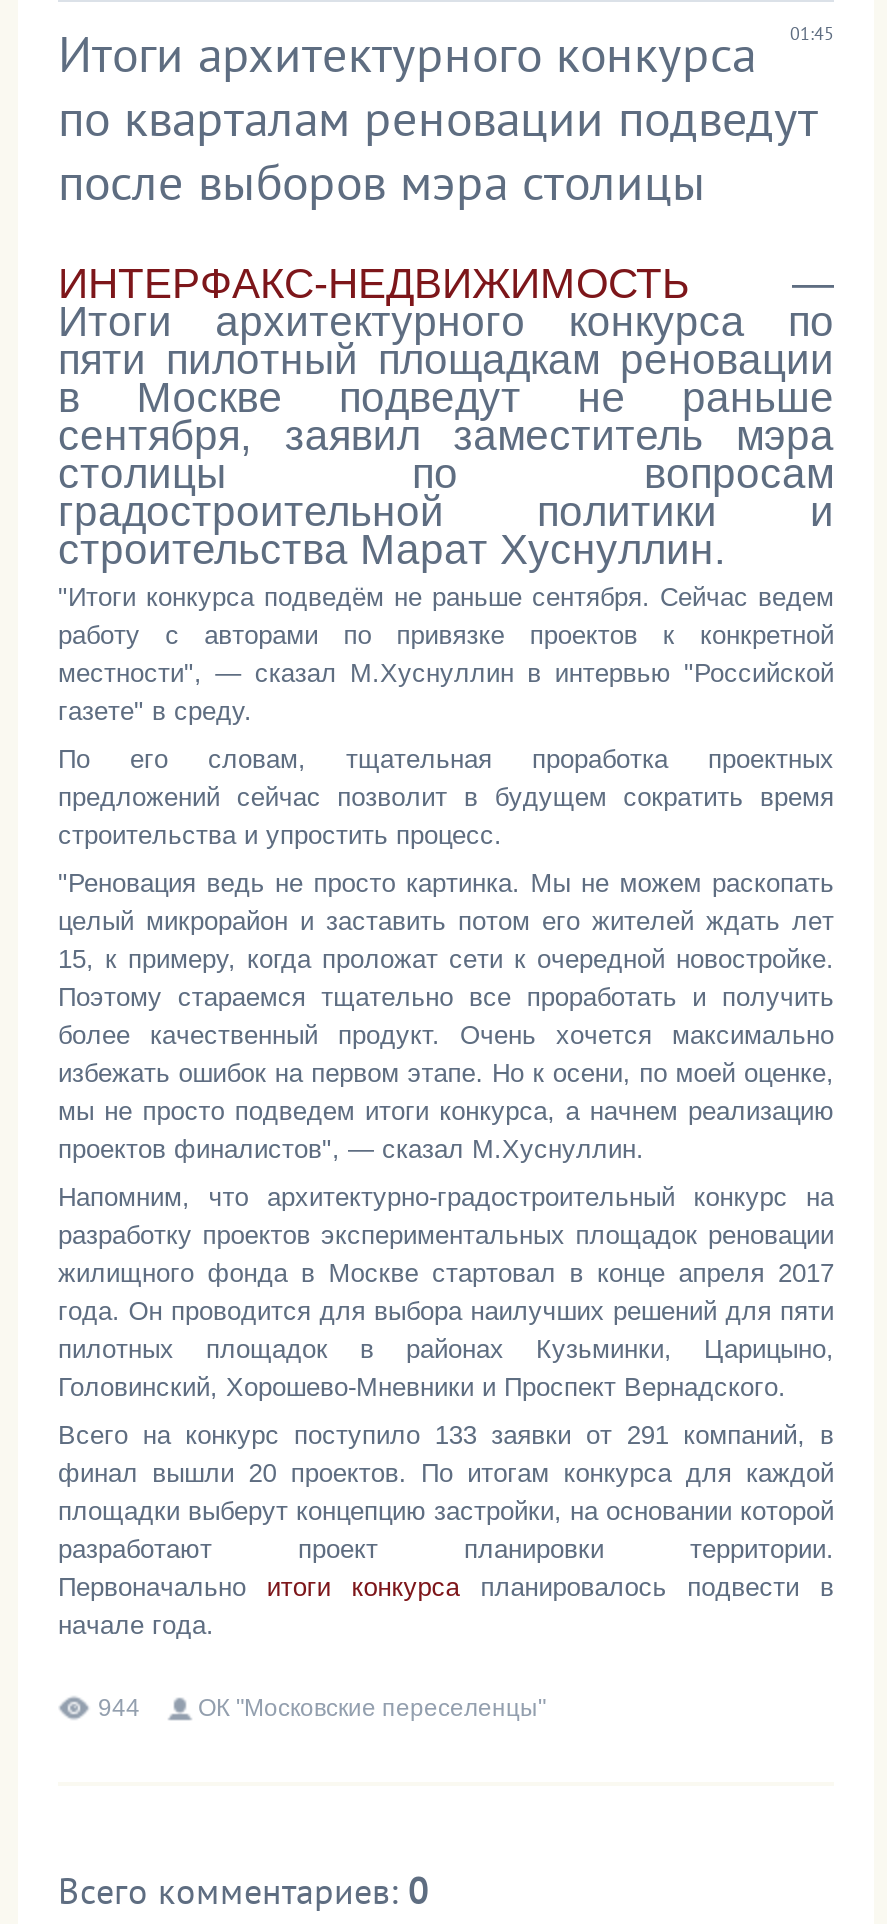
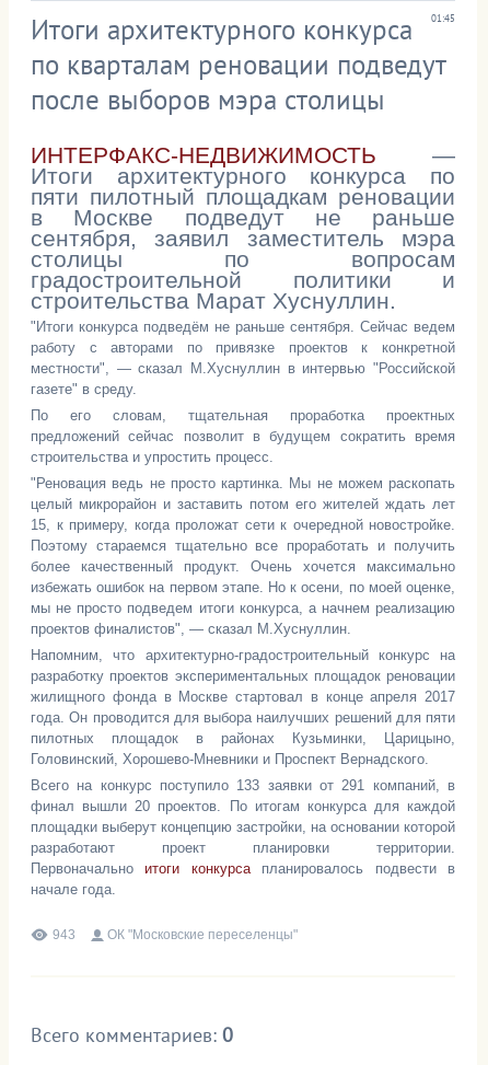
[98,1694,140,1722] 944 -> [53,927,75,942] 943

